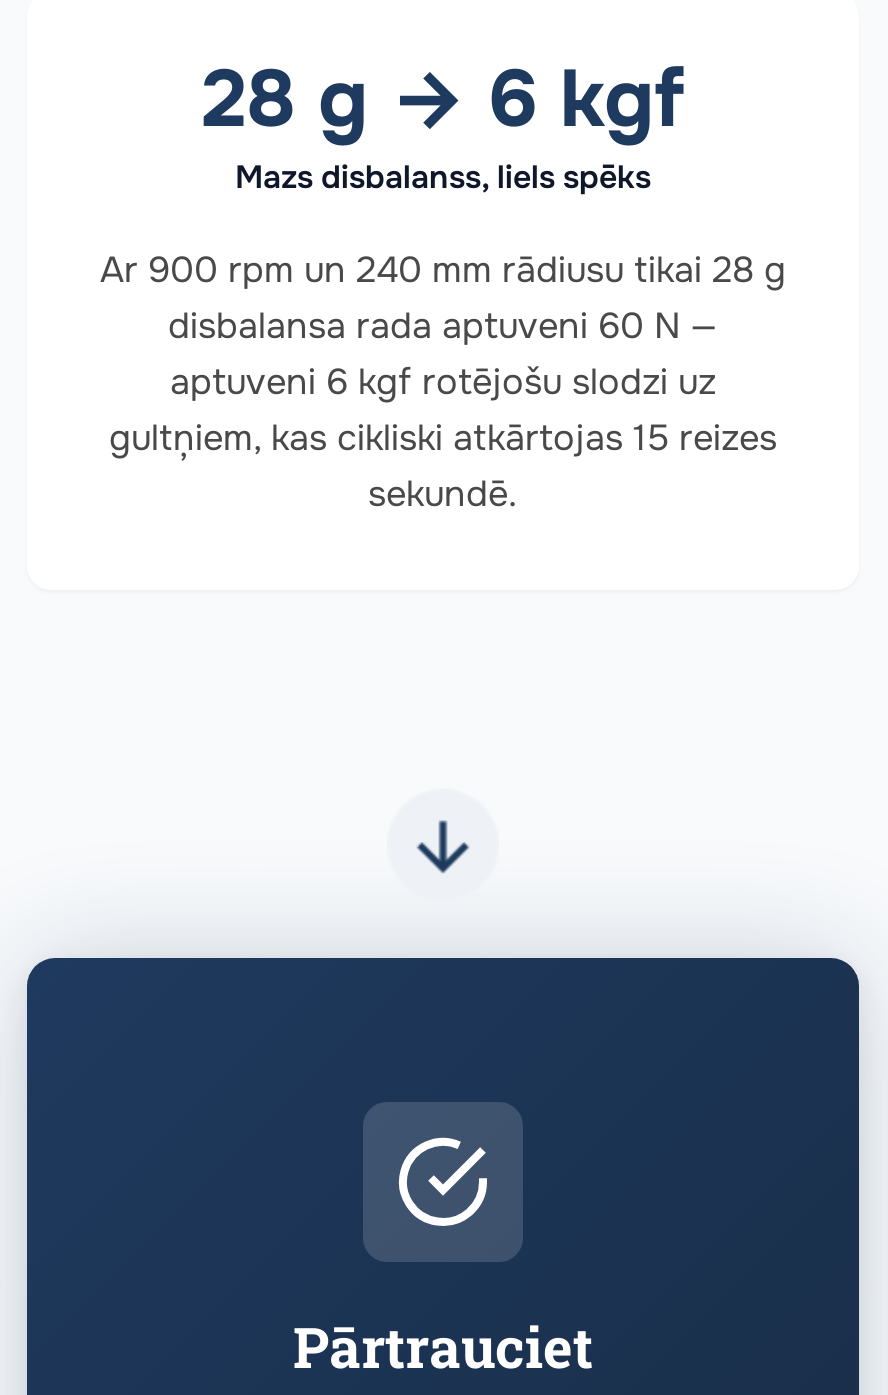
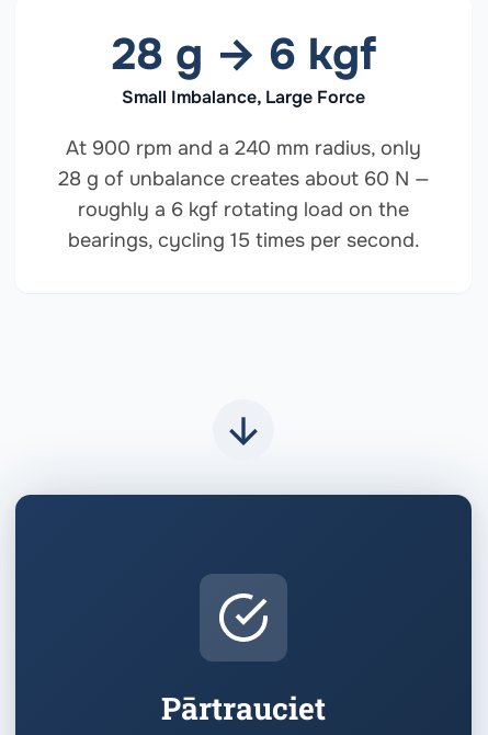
[235,157,651,199] Mazs disbalanss, liels spēks -> [122,86,365,109] Small Imbalance, Large Force
[100,249,786,517] Ar 900 rpm un 240 mm rādiusu tikai 28 g | disbalansa rada aptuveni 60 N — | aptuveni 6 kgf rotējošu slodzi uz | gultņiem, kas cikliski atkārtojas 15 reizes | sekundē. -> [58,136,429,253] At 900 rpm and a 240 mm radius, only | 28 g of unbalance creates about 60 N — | roughly a 6 kgf rotating load on the | bearings, cycling 15 times per second.

